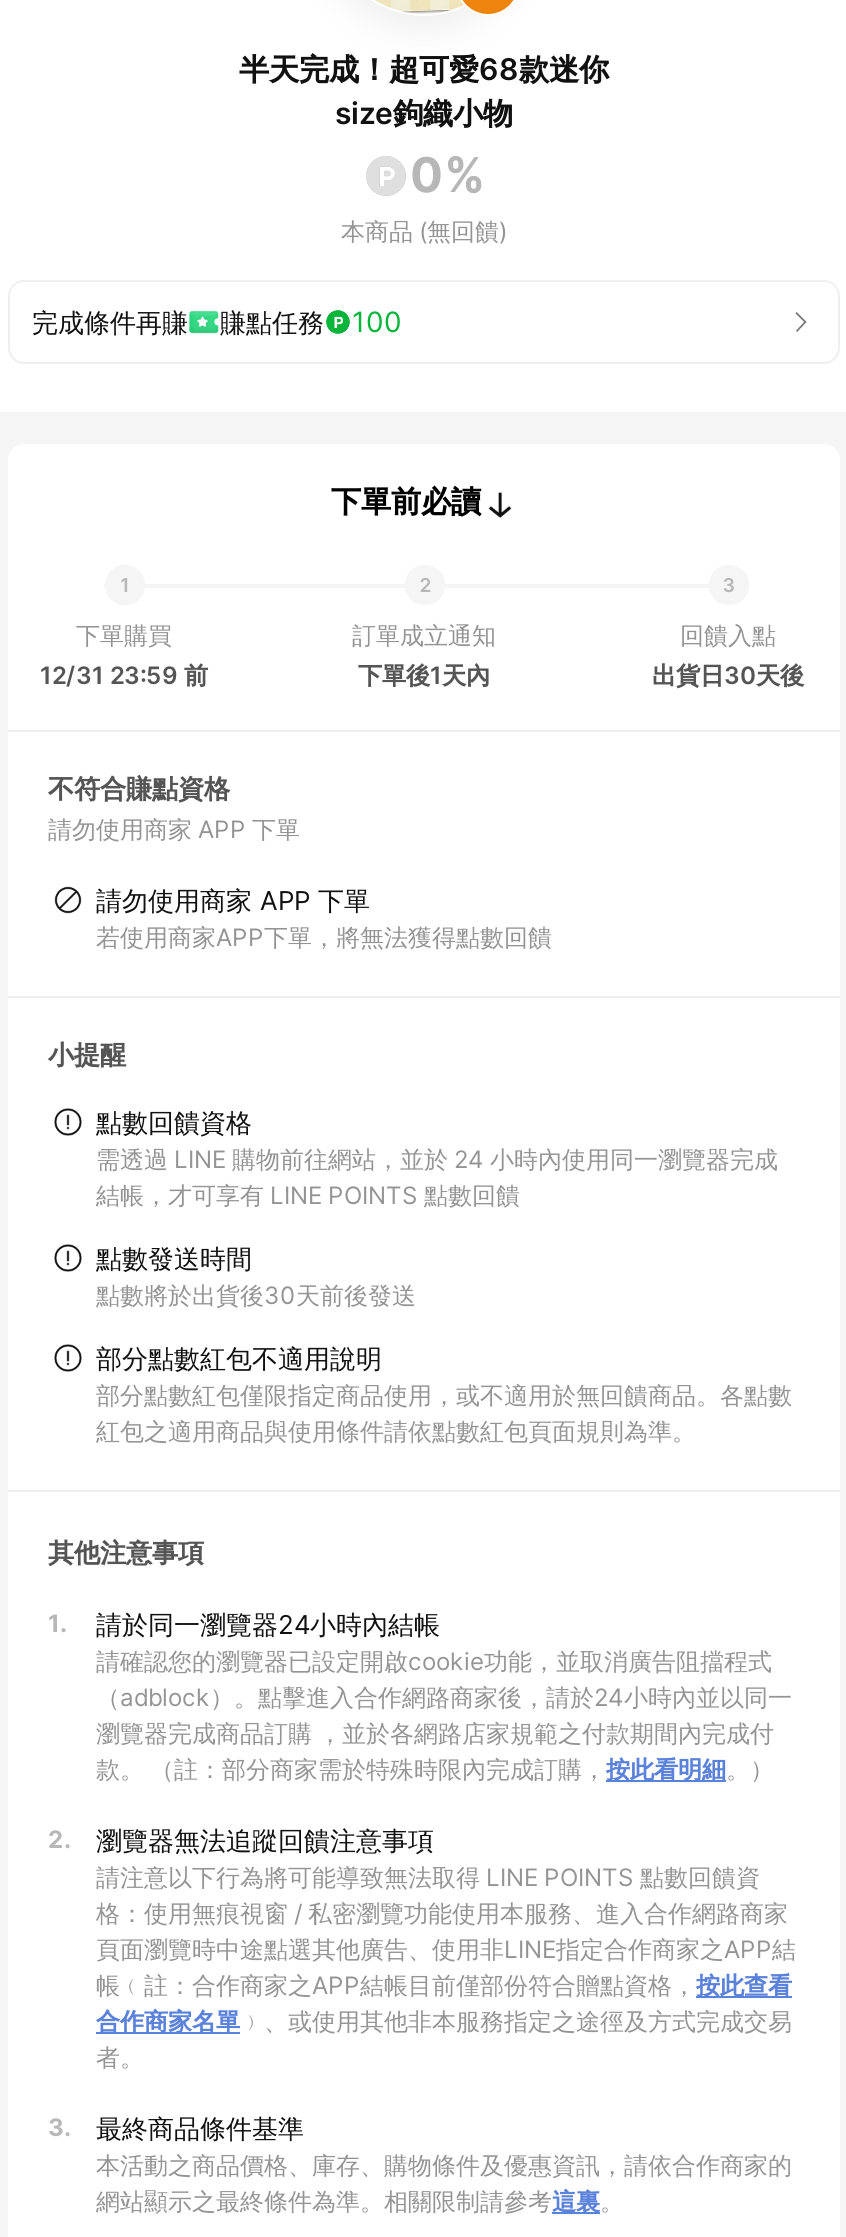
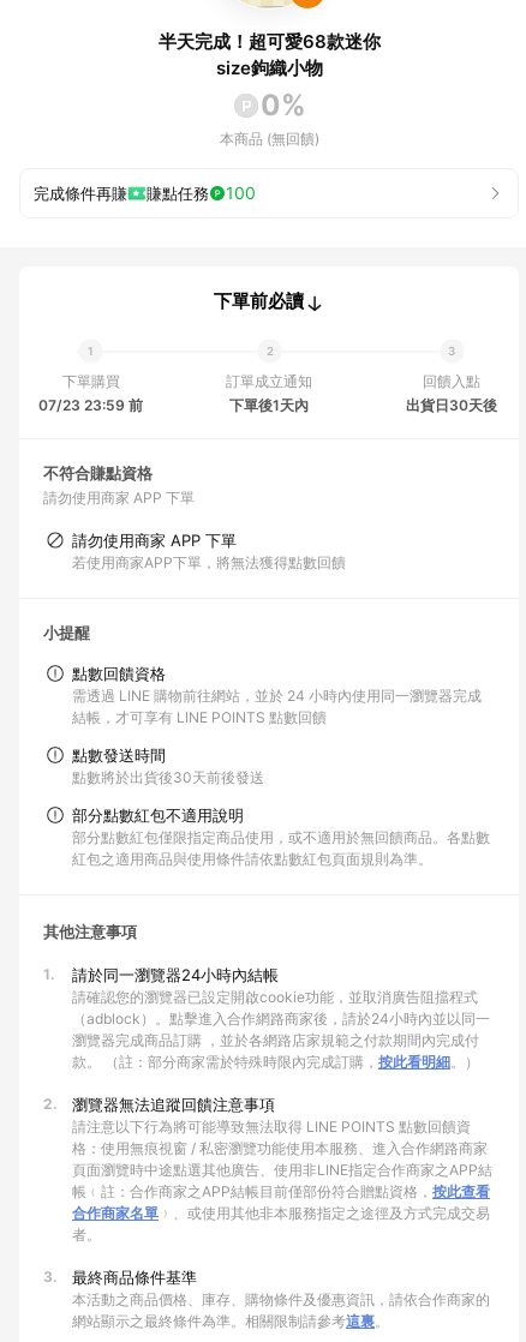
[40,660,208,690] 12/31 23:59 前 -> [38,396,143,414] 07/23 23:59 前

